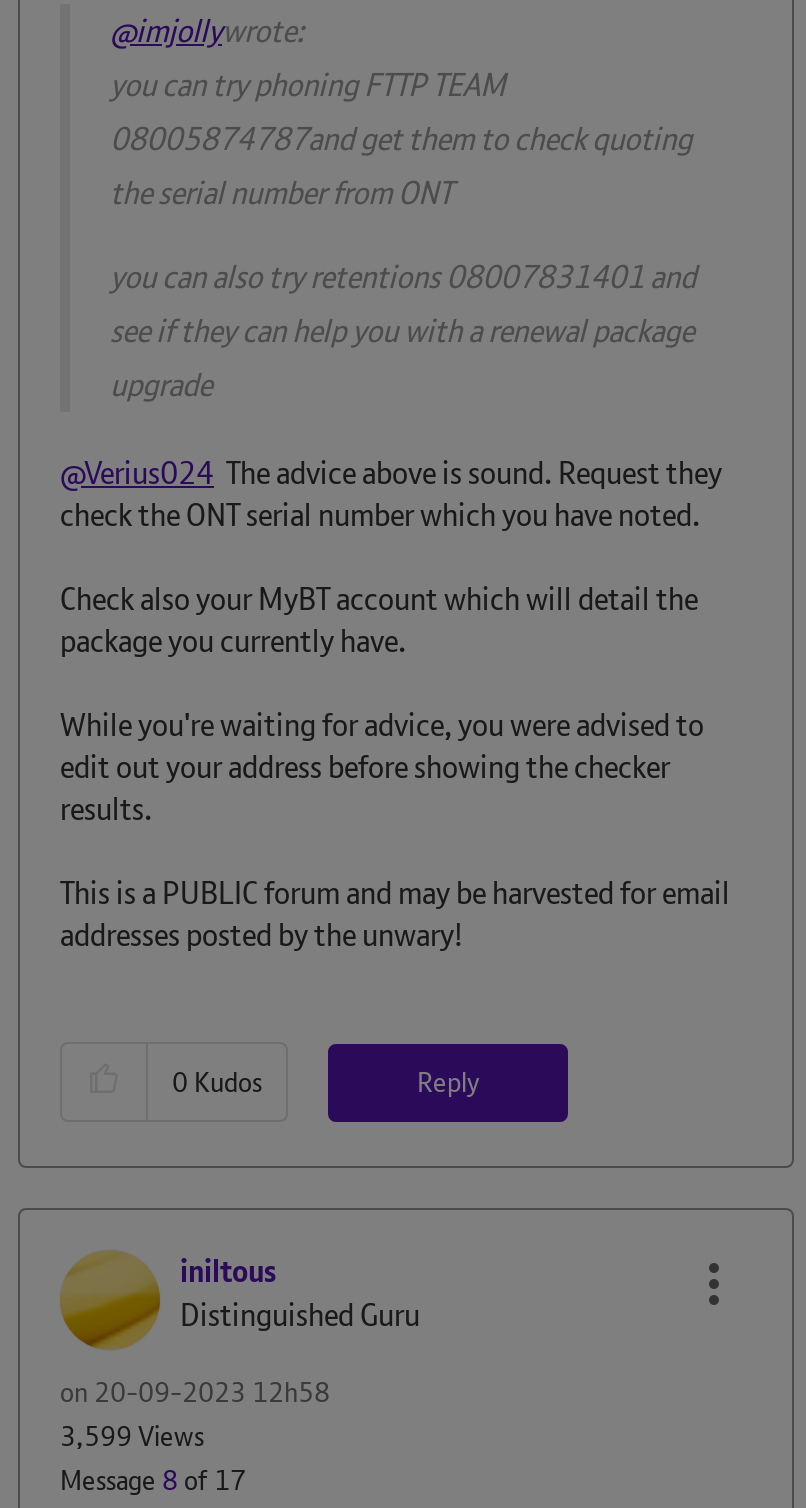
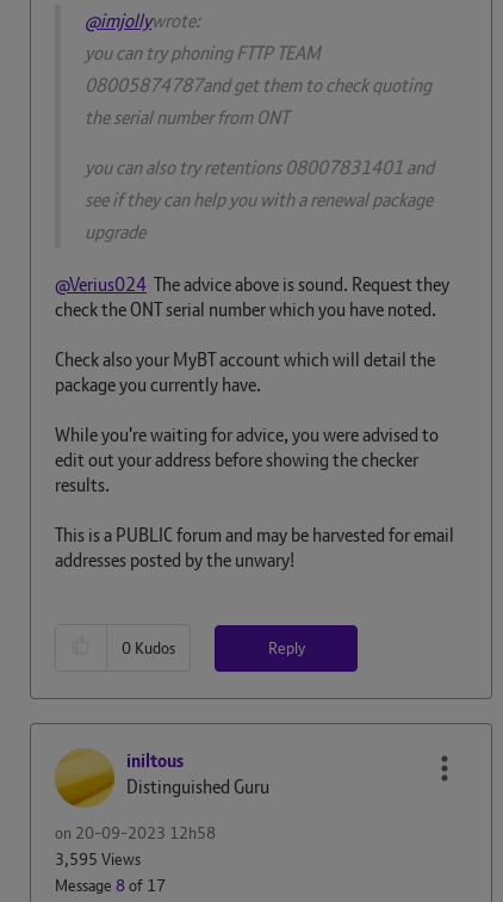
[60,1418,204,1454] 3,599 Views -> [55,848,141,870] 3,595 Views

